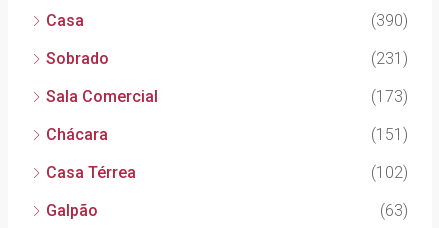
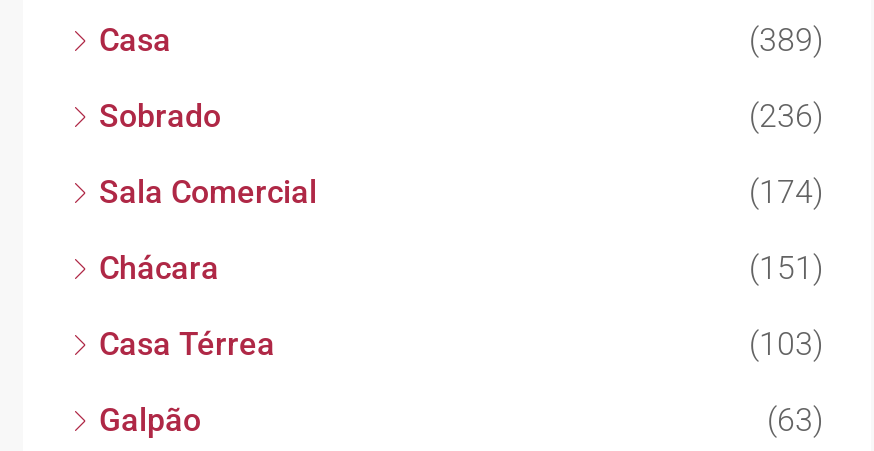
[371,11,408,30] (390) -> [749,20,823,58] (389)
[371,49,408,68] (231) -> [749,96,823,134] (236)
[371,87,408,106] (173) -> [749,172,823,210] (174)
[371,163,408,182] (102) -> [749,324,823,362] (103)

